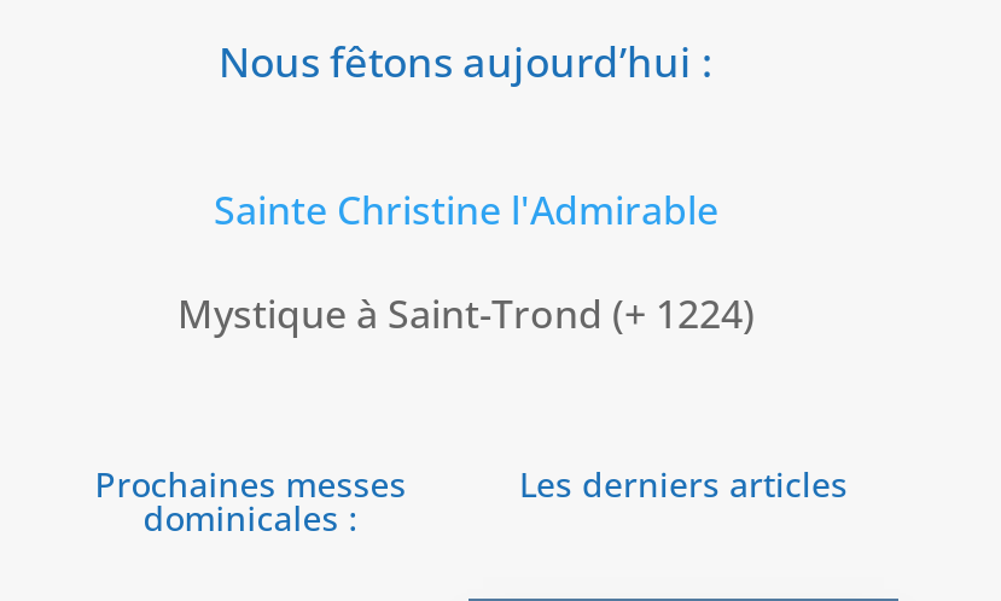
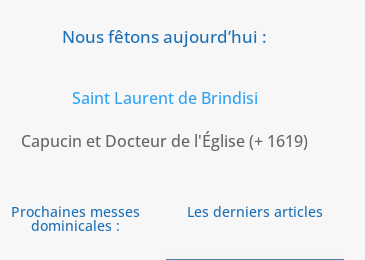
[214,183,718,237] Sainte Christine l'Admirable -> [72,87,258,109] Saint Laurent de Brindisi
[177,287,755,340] Mystique à Saint-Trond (+ 1224) -> [21,130,308,152] Capucin et Docteur de l'Église (+ 1619)

